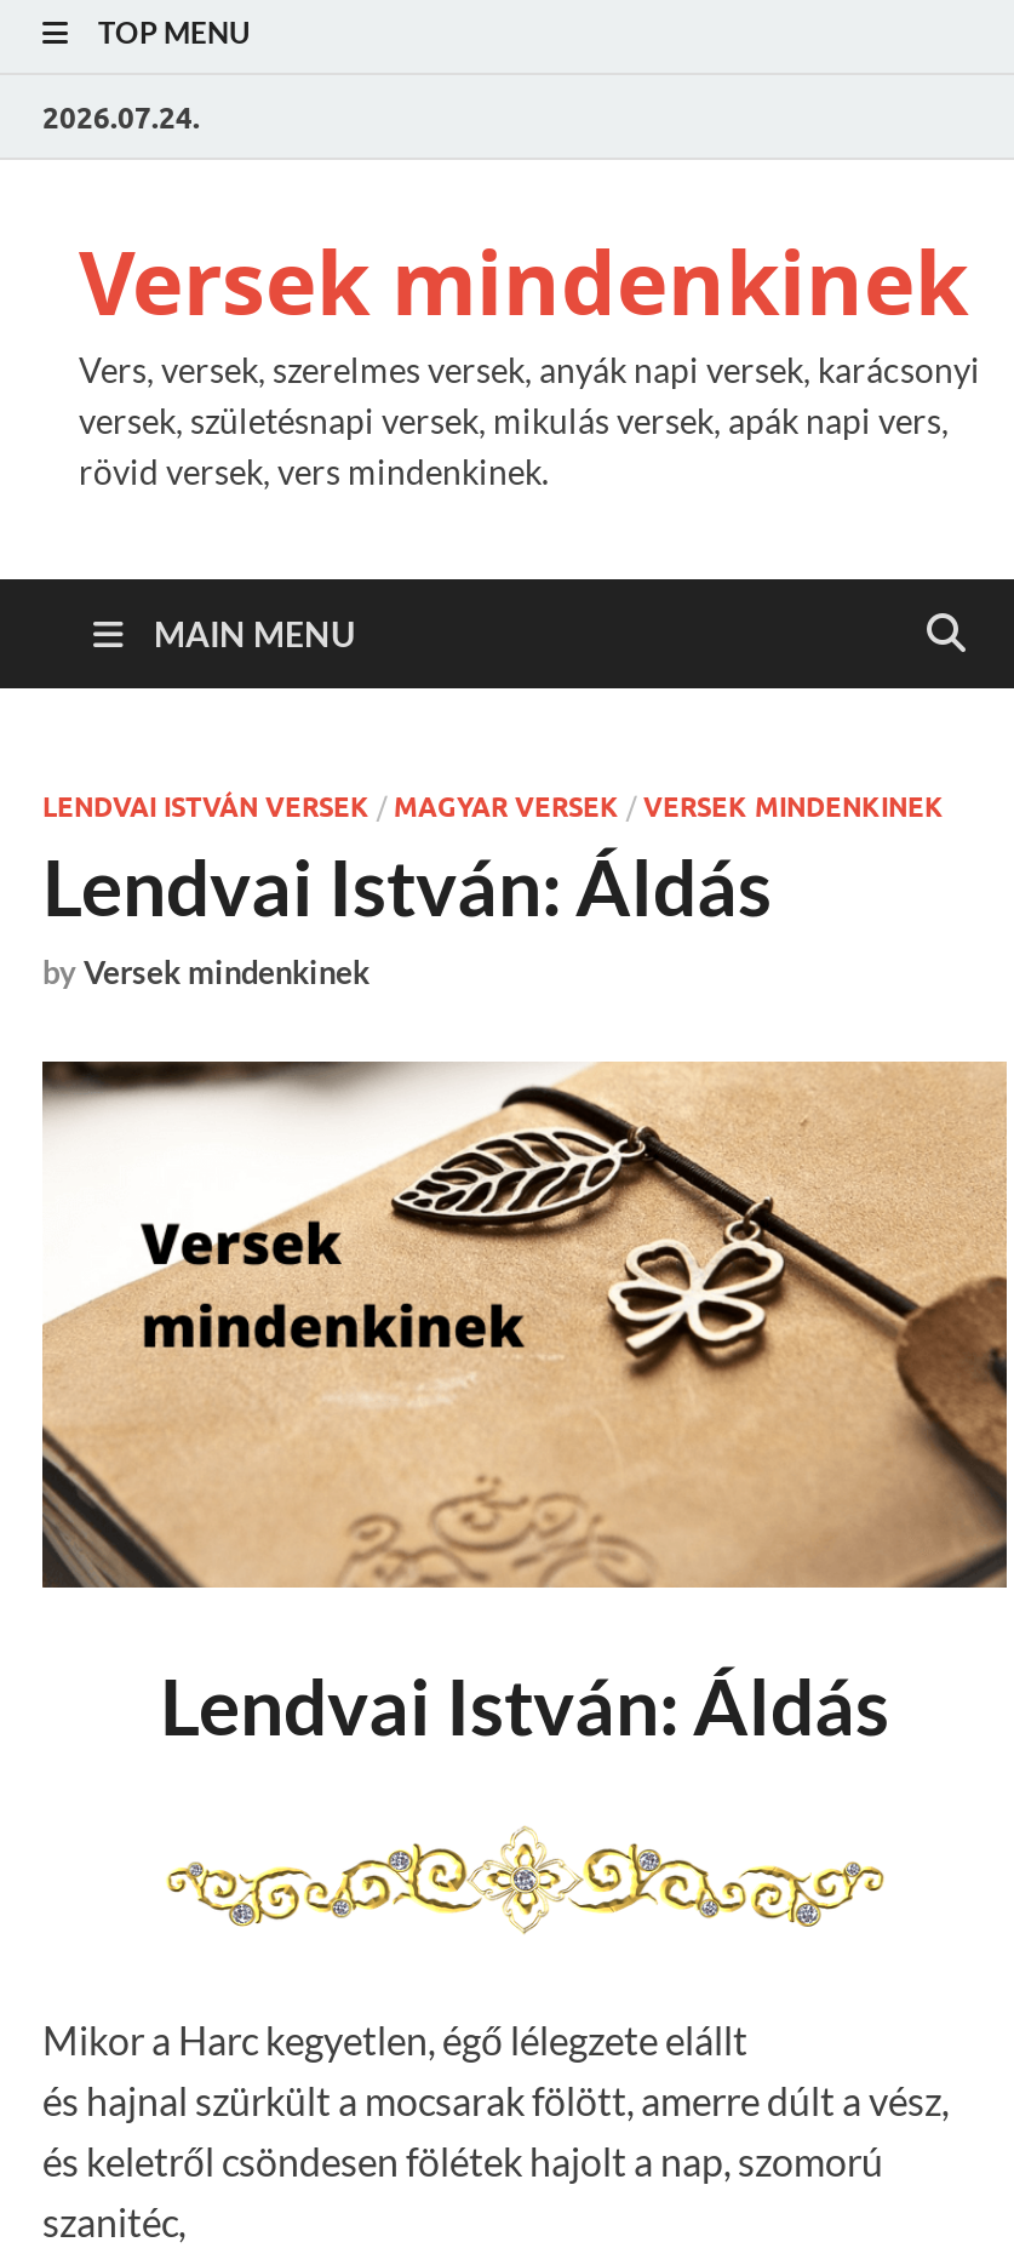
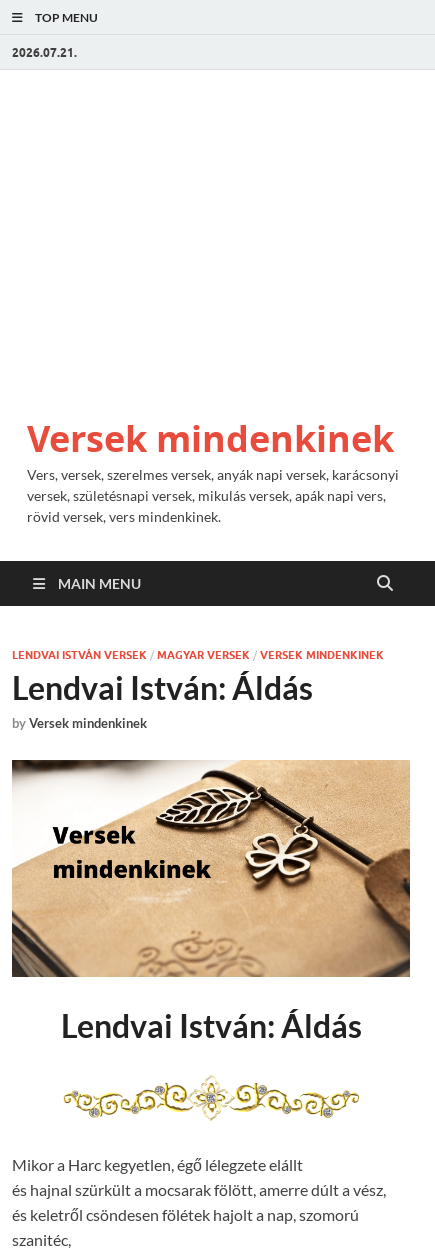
[42,98,200,135] 2026.07.24. -> [12,44,77,59] 2026.07.21.

